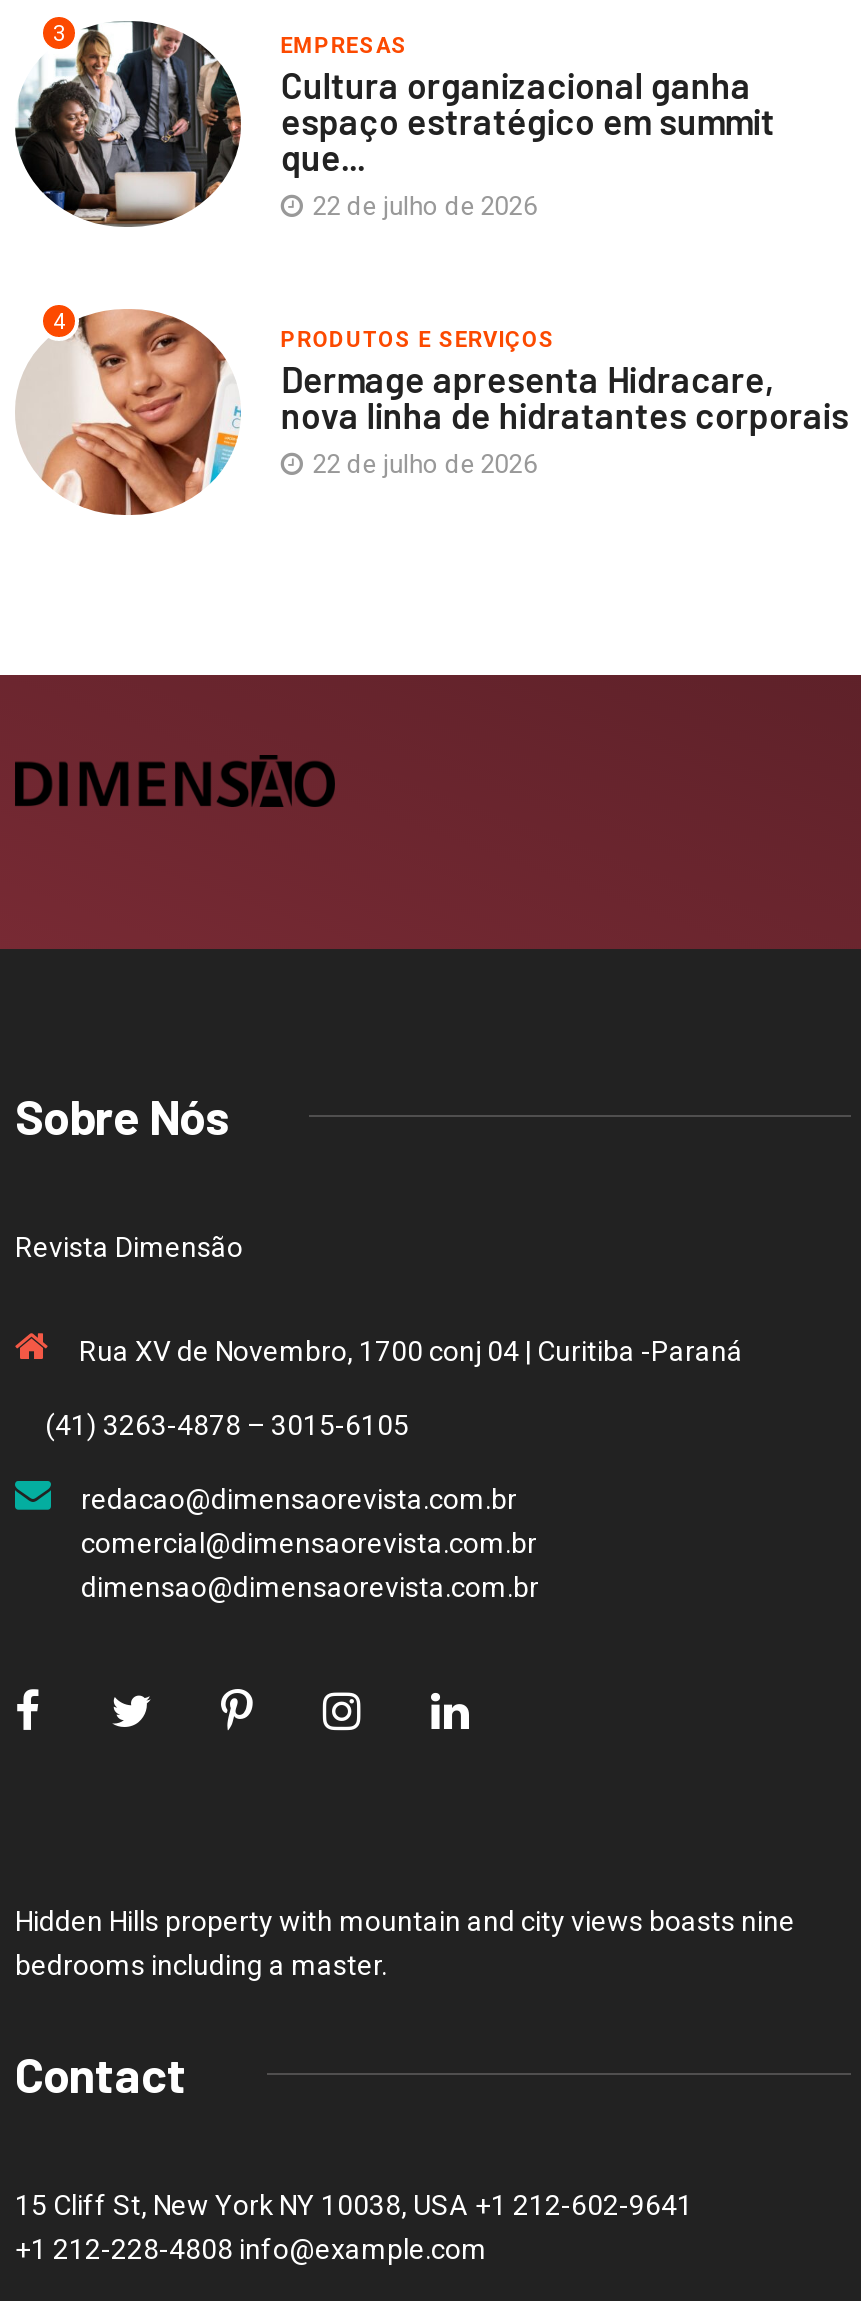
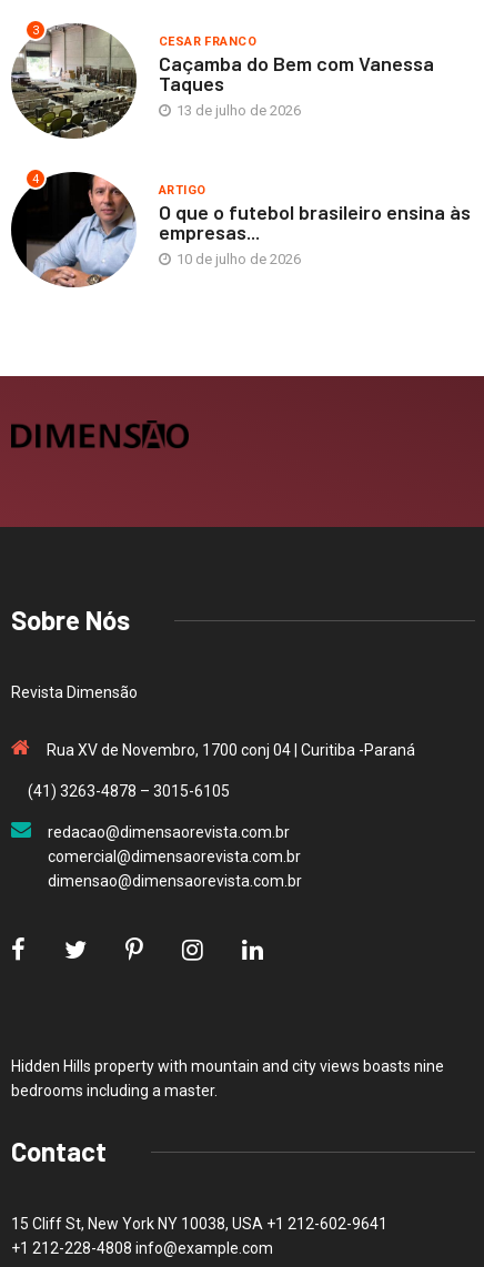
[17,21,775,225] [image] | EMPRESAS | Cultura organizacional ganha | espaço estratégico em summit | que... | 22 de julho de 2026 -> [11,23,434,136] [image] | CESAR FRANCO | Caçamba do Bem com Vanessa | Taques | 13 de julho de 2026
[15,307,849,515] [image] | PRODUTOS E SERVIÇOS | Dermage apresenta Hidracare, | nova linha de hidratantes corporais | 22 de julho de 2026 -> [10,171,471,287] [image] | ARTIGO | O que o futebol brasileiro ensina às | empresas... | 10 de julho de 2026

